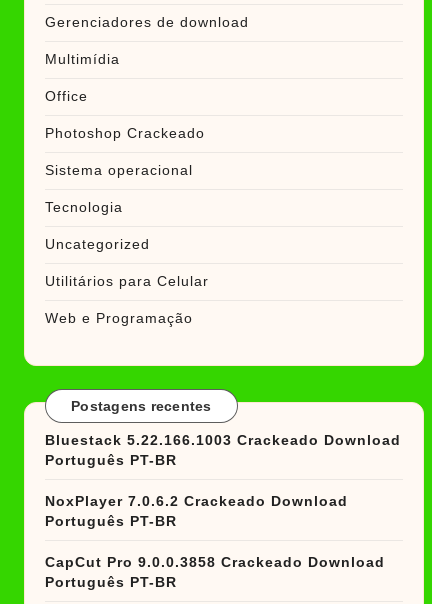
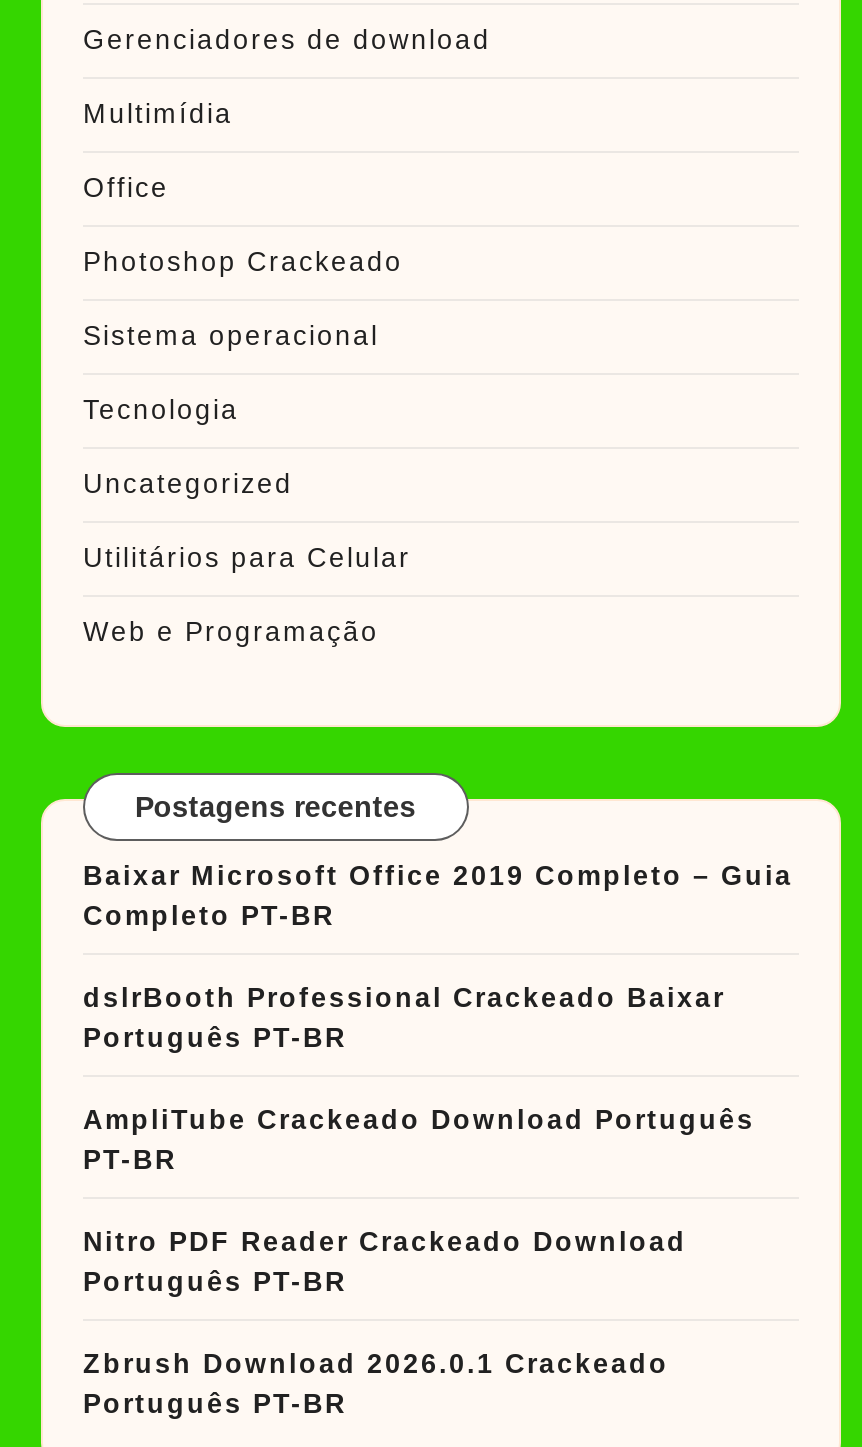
[45,433,401,448] Bluestack 5.22.166.1003 Crackeado Download -> [83,862,793,1014] Baixar Microsoft Office 2019 Completo – Guia | Completo PT-BR | dslrBooth Professional Crackeado Baixar
[45,494,348,509] NoxPlayer 7.0.6.2 Crackeado Download -> [83,1106,755,1258] AmpliTube Crackeado Download Português | PT-BR | Nitro PDF Reader Crackeado Download
[45,555,385,570] CapCut Pro 9.0.0.3858 Crackeado Download -> [83,1350,669,1380] Zbrush Download 2026.0.1 Crackeado

